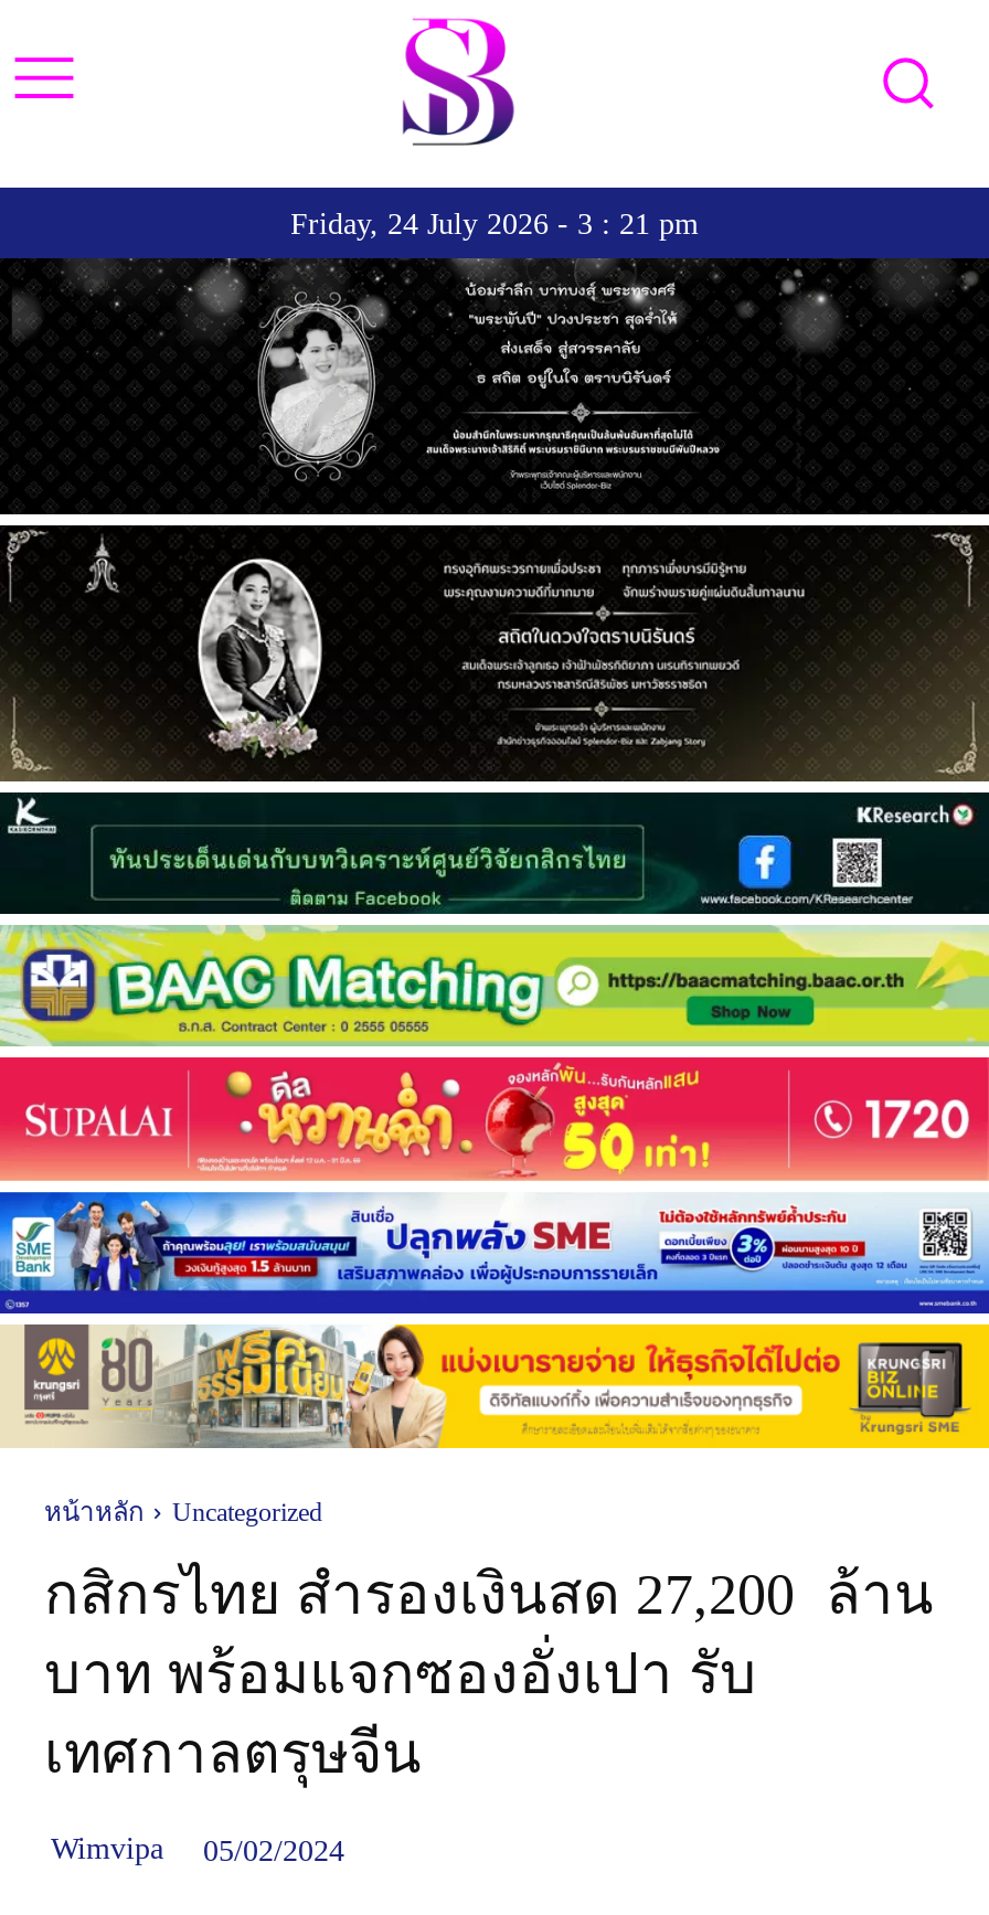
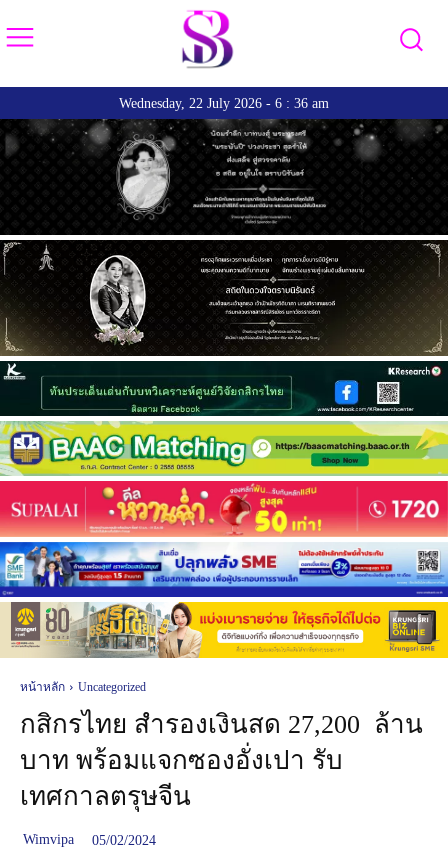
[290,209,699,242] Friday, 24 July 2026 - 3 : 21 pm -> [119,96,329,111] Wednesday, 22 July 2026 - 6 : 36 am

